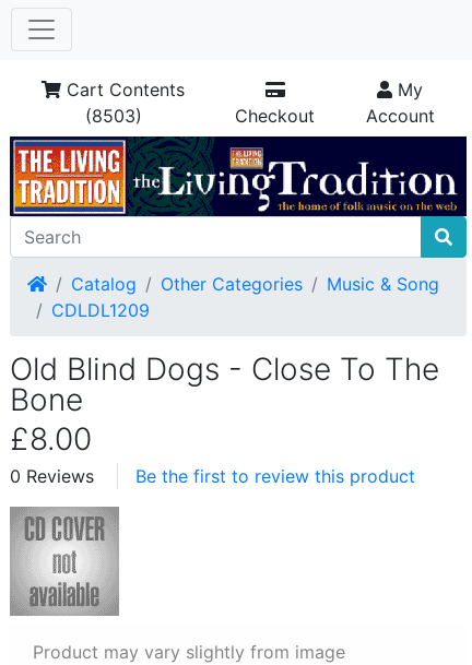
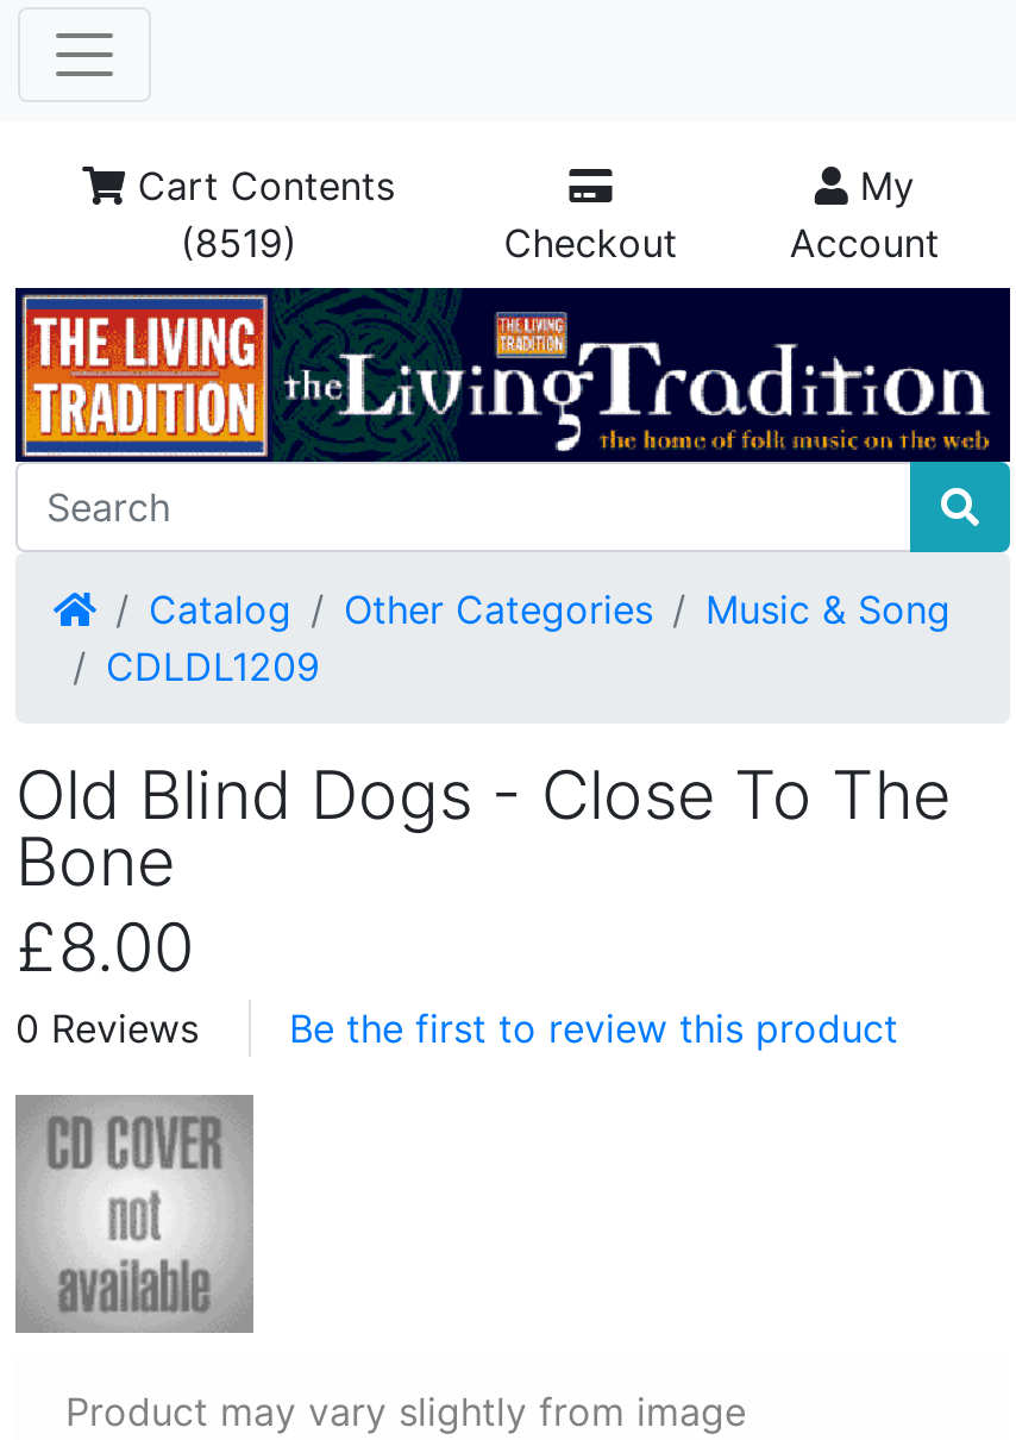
[85,105,142,127] (8503) -> [181,219,297,267] (8519)

